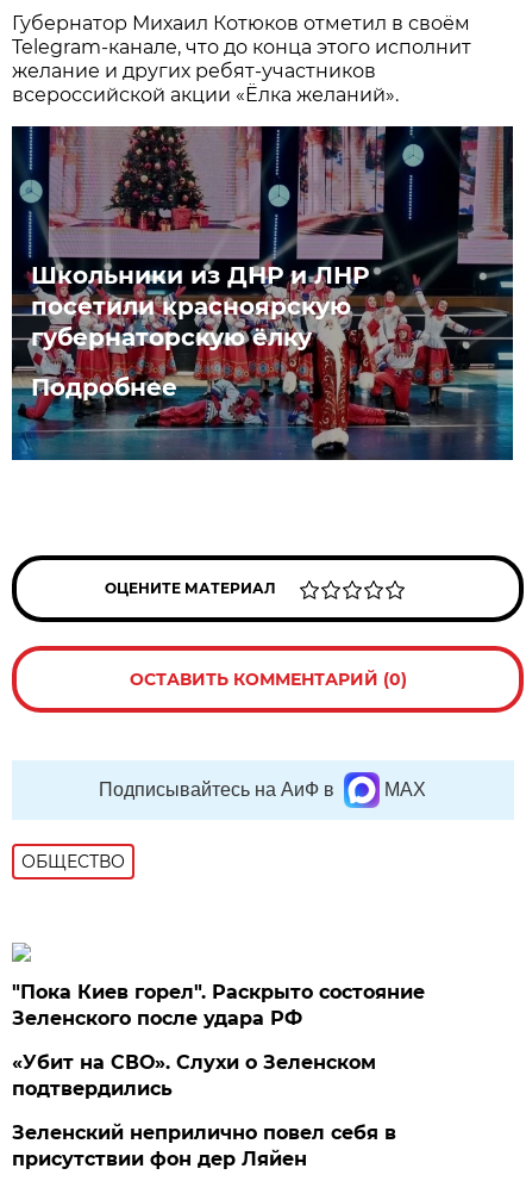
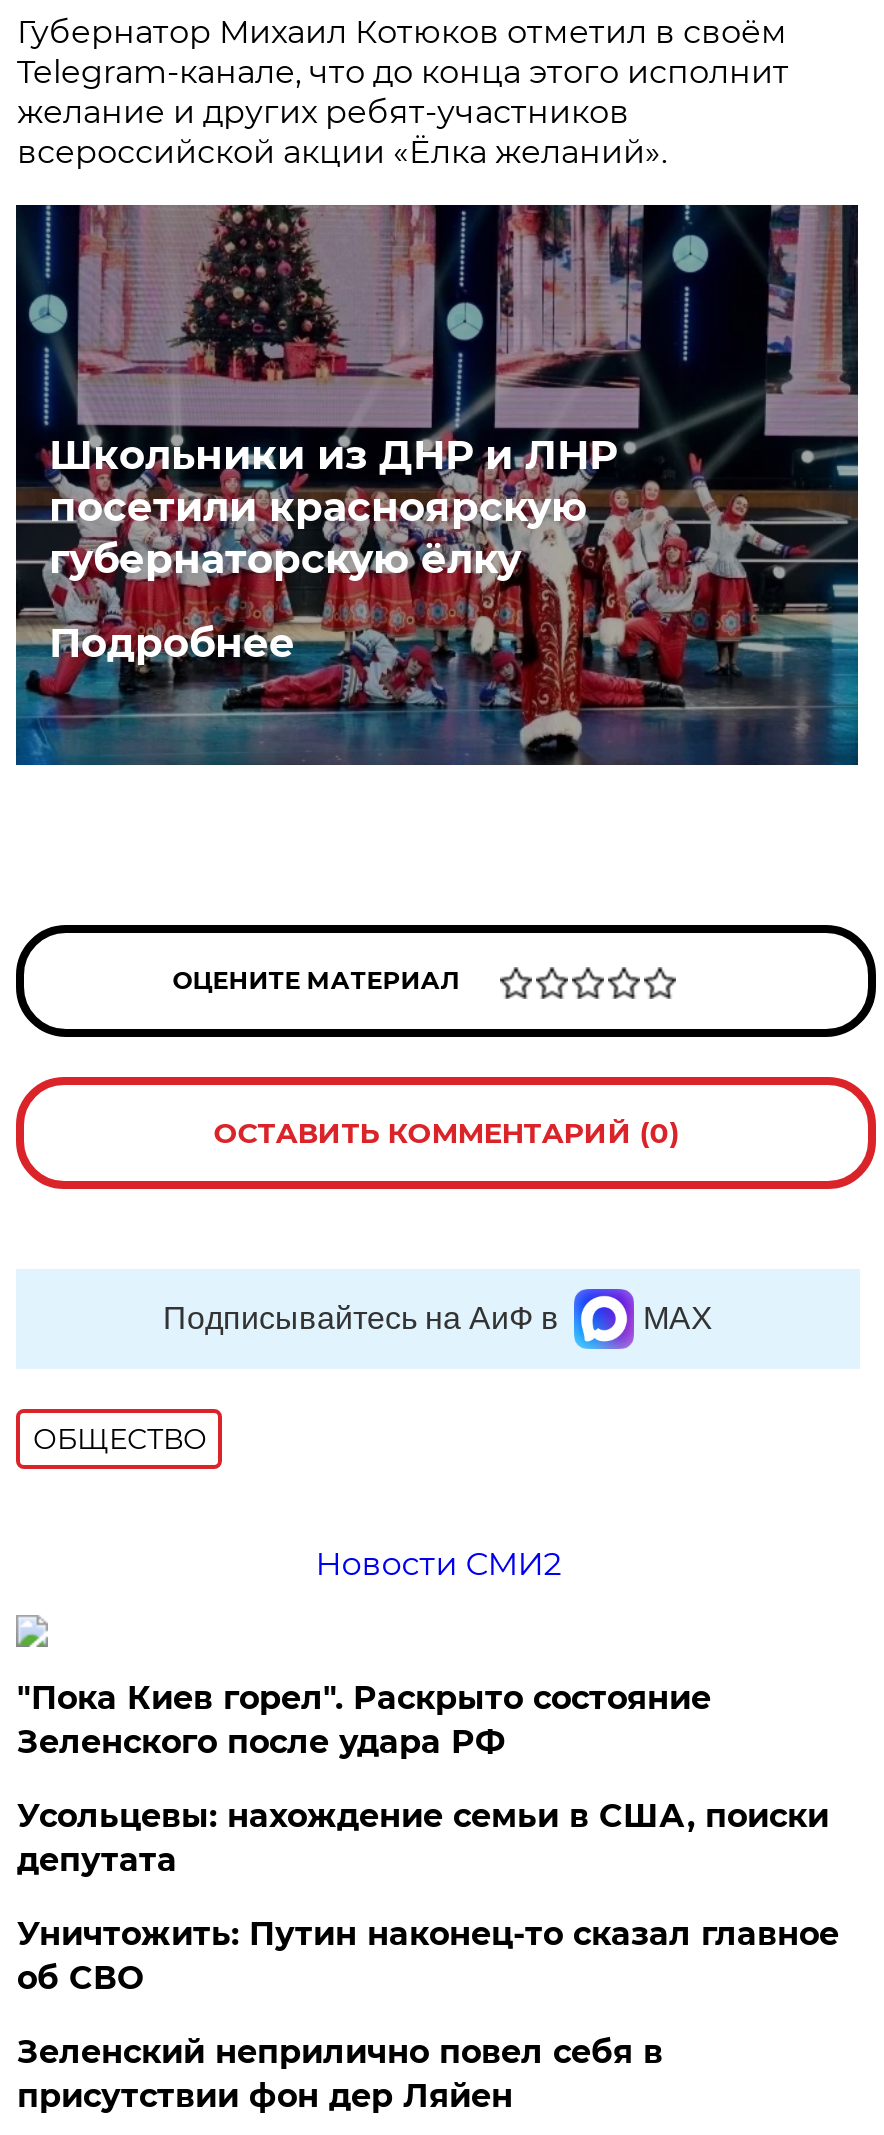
none -> [315,1545,561,1583] Новости СМИ2
[12,1051,377,1100] «Убит на СВО». Слухи о Зеленском | подтвердились -> [17,1797,839,1997] Усольцевы: нахождение семьи в США, поиски | депутата | Уничтожить: Путин наконец-то сказал главное | об СВО

